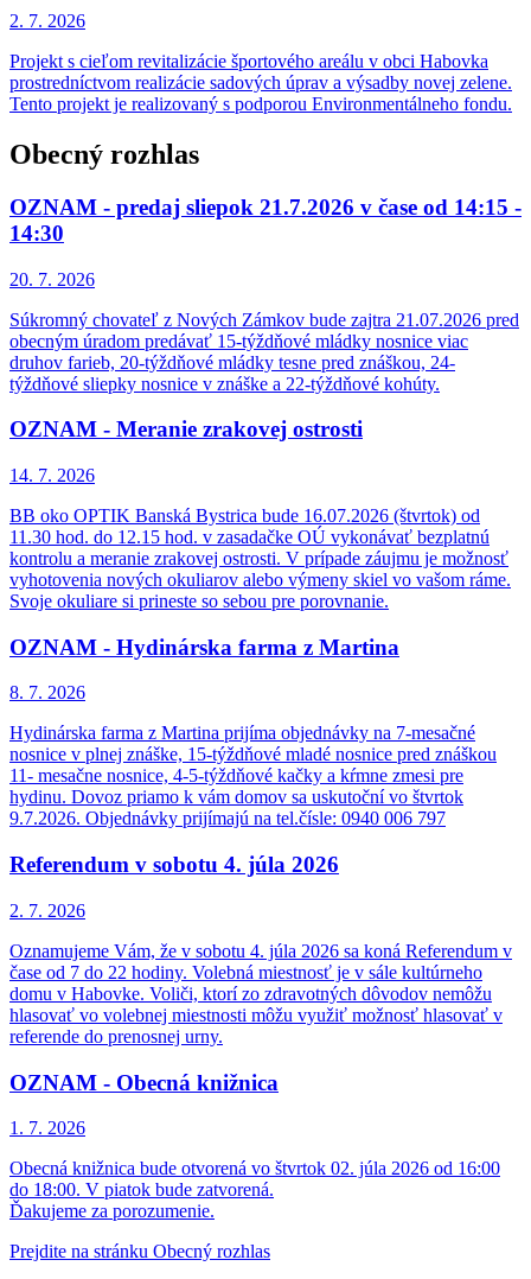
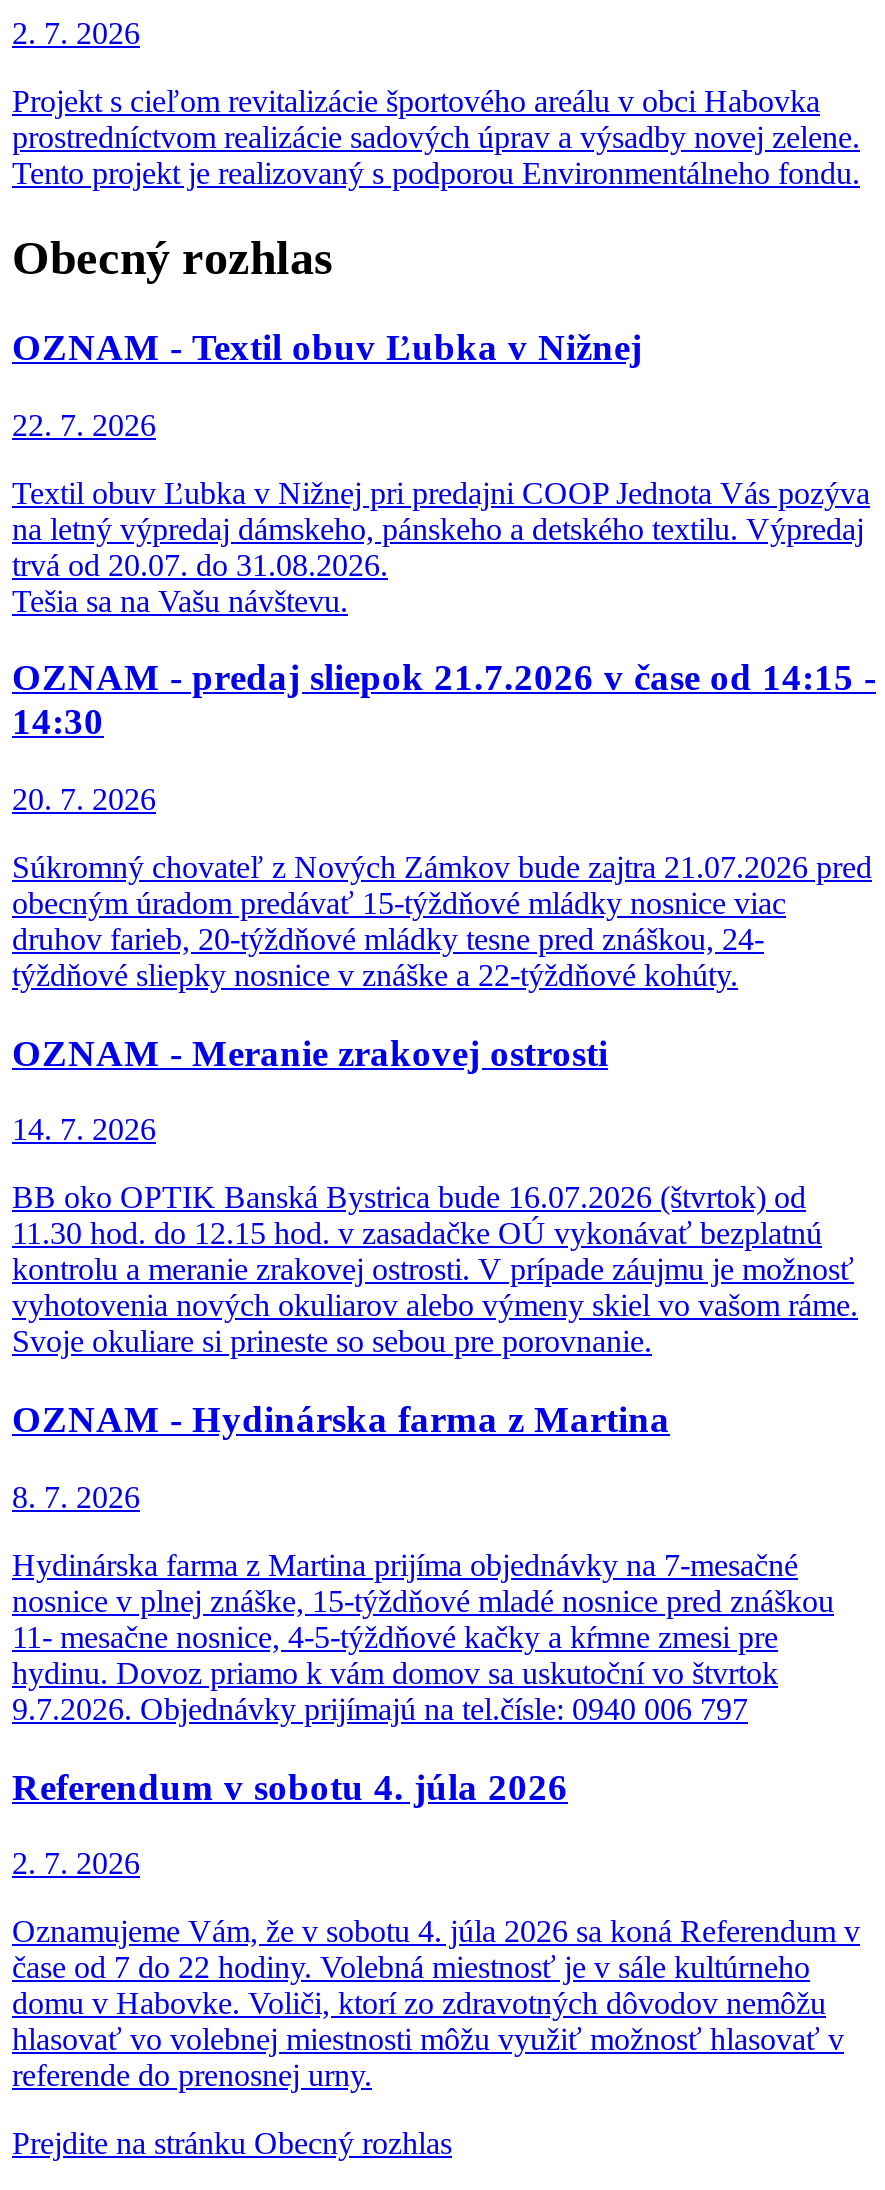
none -> [12,326,870,617] OZNAM - Textil obuv Ľubka v Nižnej | 22. 7. 2026 | Textil obuv Ľubka v Nižnej pri predajni COOP Jednota Vás pozýva | na letný výpredaj dámskeho, pánskeho a detského textilu. Výpredaj | trvá od 20.07. do 31.08.2026. | Tešia sa na Vašu návštevu.
moved [9,194,522,1046] -> [12,657,876,2093]: OZNAM - predaj sliepok 21.7.2026 v čase od 14:15 - | 14:30 | 20. 7. 2026 | ... | hlasovať vo volebnej miestnosti môžu využiť možnosť hlasovať v | referende do prenosnej urny.
[9,1070,500,1221] OZNAM - Obecná knižnica | 1. 7. 2026 | Obecná knižnica bude otvorená vo štvrtok 02. júla 2026 od 16:00 | do 18:00. V piatok bude zatvorená. | Ďakujeme za porozumenie. -> none

